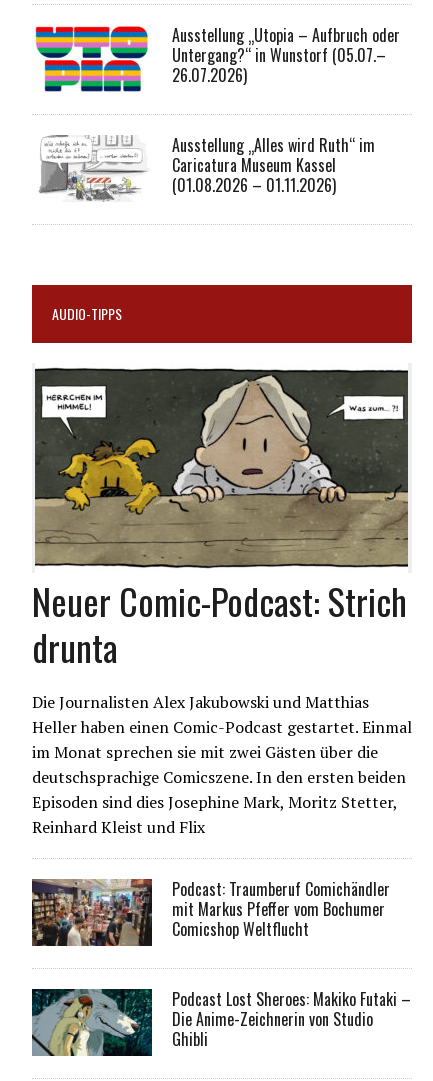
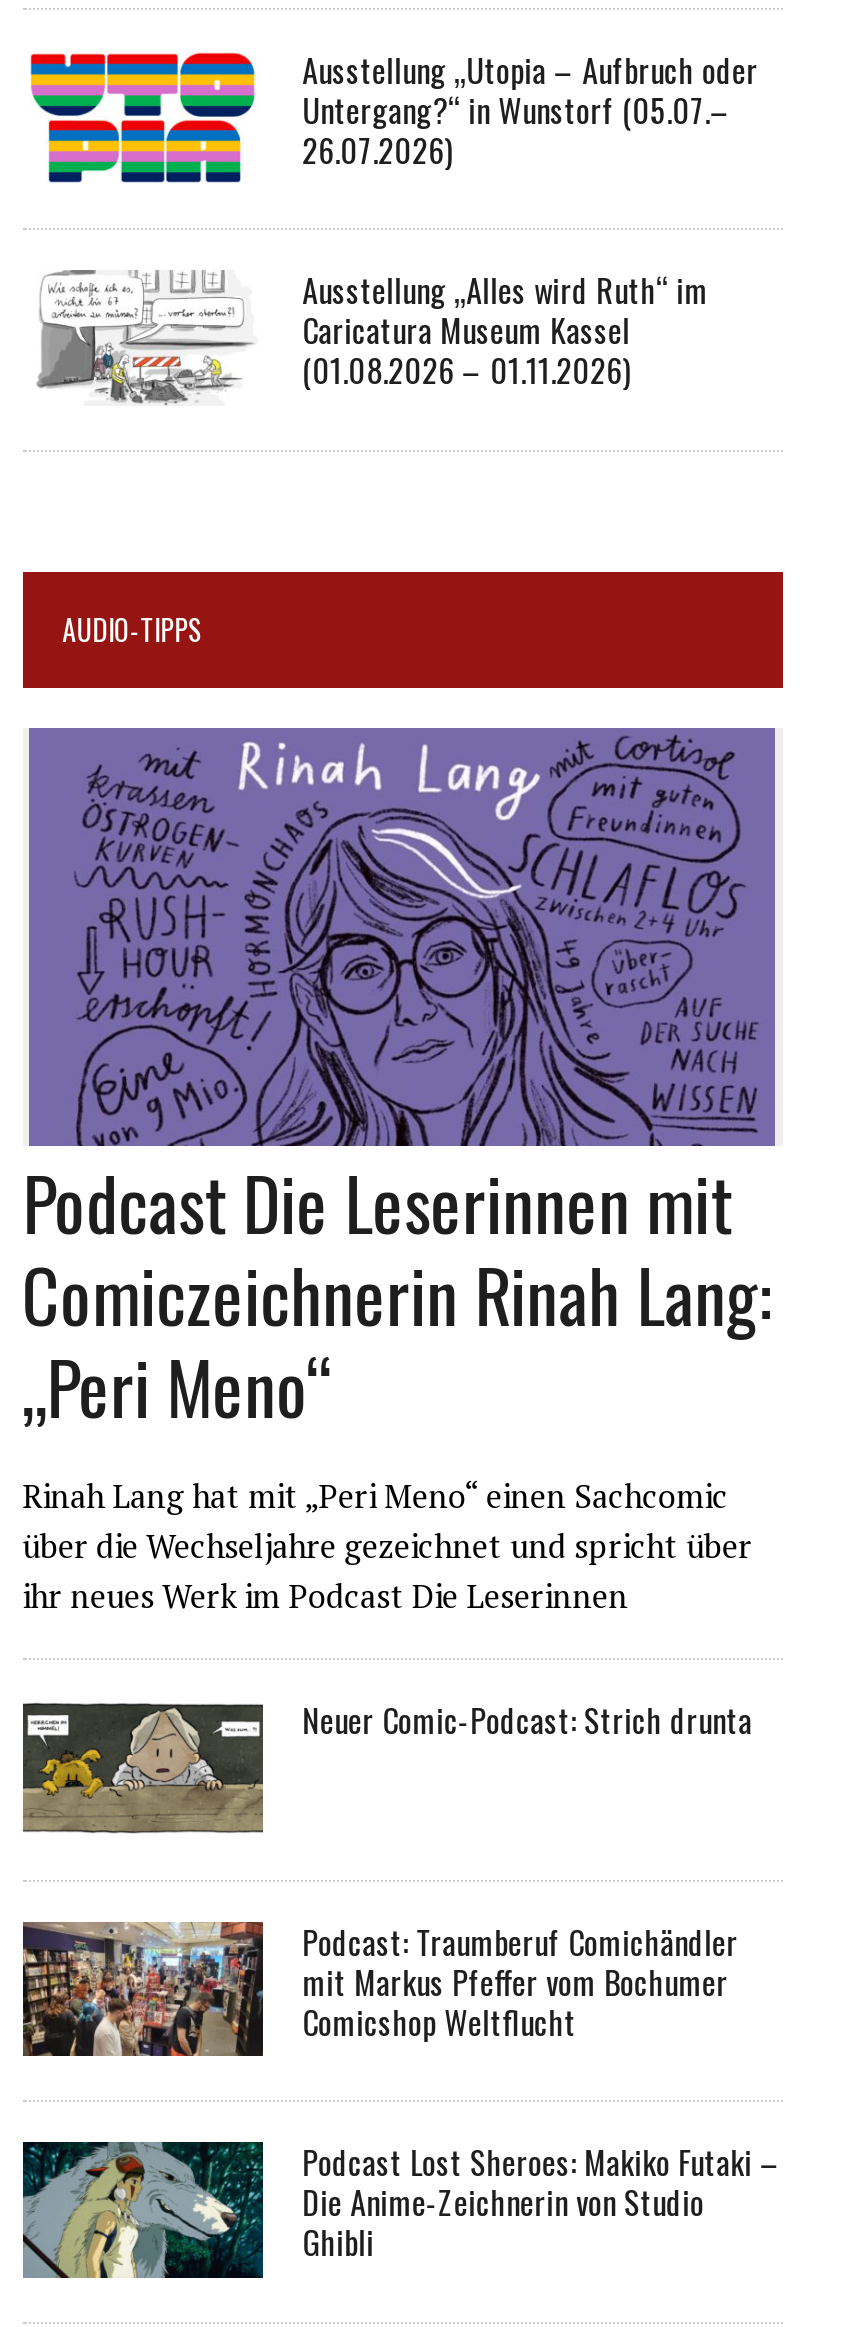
[34,363,409,531] [image] -> [27,726,777,1136] [image]
[32,574,412,838] Neuer Comic-Podcast: Strich | drunta | Die Journalisten Alex Jakubowski und Matthias | Heller haben einen Comic-Podcast gestartet. Einmal | im Monat sprechen sie mit zwei Gästen über die | deutschsprachige Comicszene. In den ersten beiden | Episoden sind dies Josephine Mark, Moritz Stetter, | Reinhard Kleist und Flix -> [22,1149,772,1745] Podcast Die Leserinnen mit | Comiczeichnerin Rinah Lang: | „Peri Meno“ | Rinah Lang hat mit „Peri Meno“ einen Sachcomic | über die Wechseljahre gezeichnet und spricht über | ihr neues Werk im Podcast Die Leserinnen | Neuer Comic-Podcast: Strich drunta

